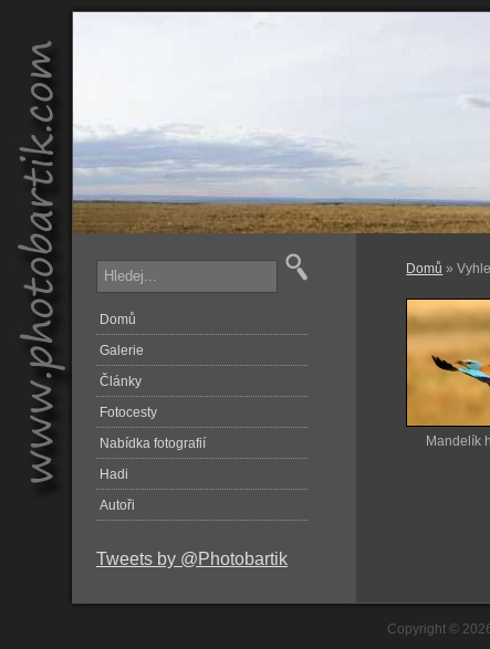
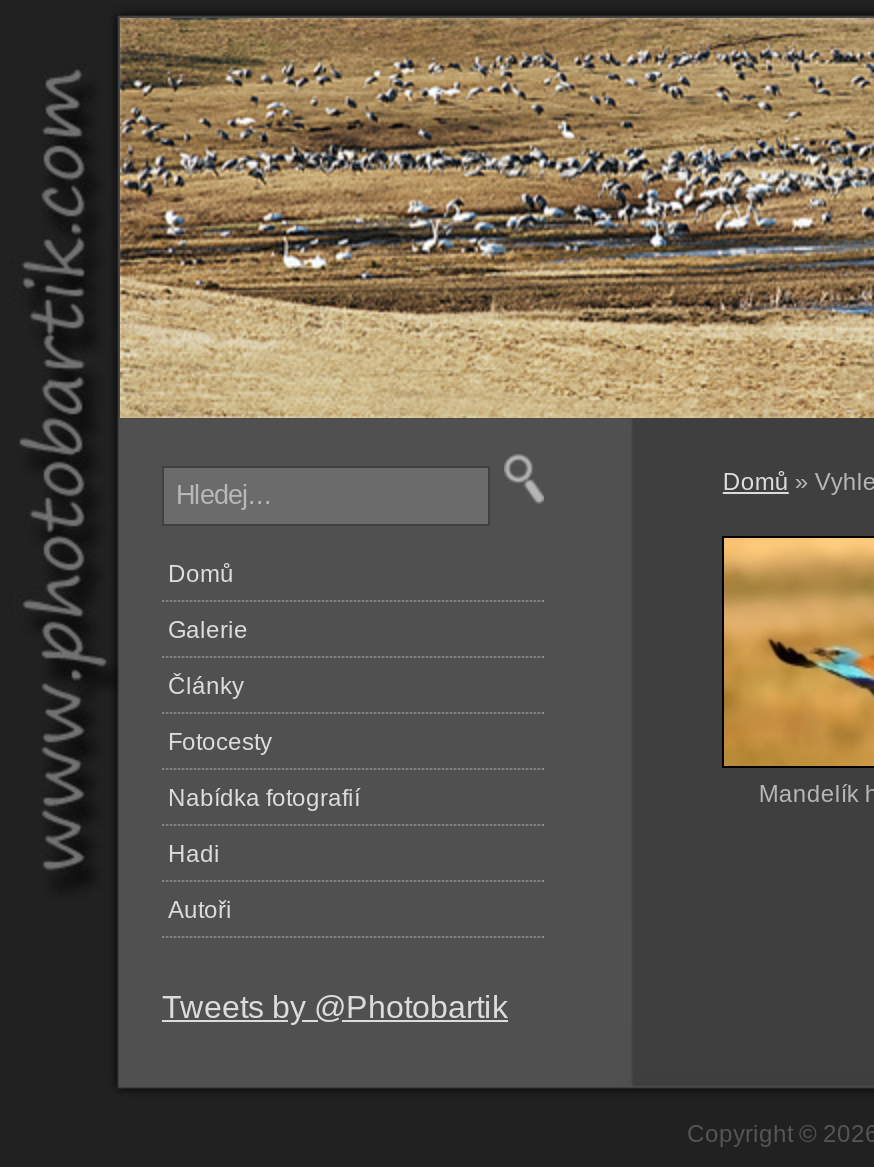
[72,11,487,233] [image] -> [118,16,868,420] [image]

